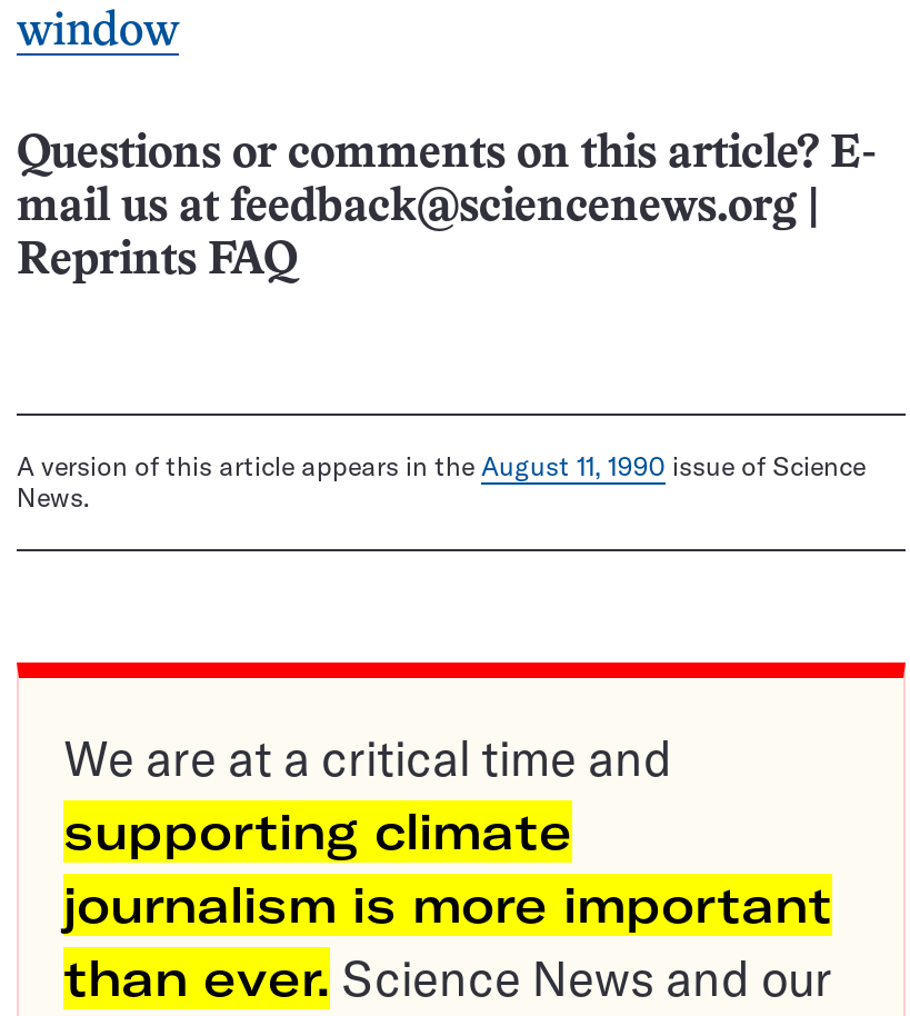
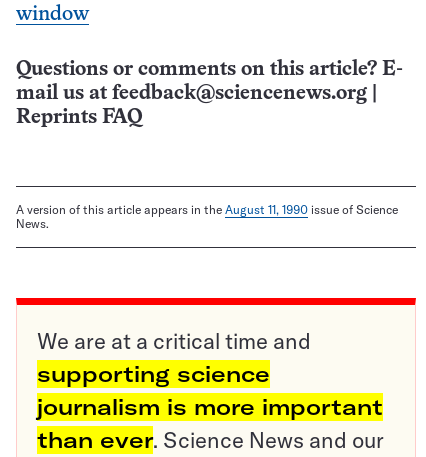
[63,801,572,863] supporting climate -> [37,360,270,388] supporting science

